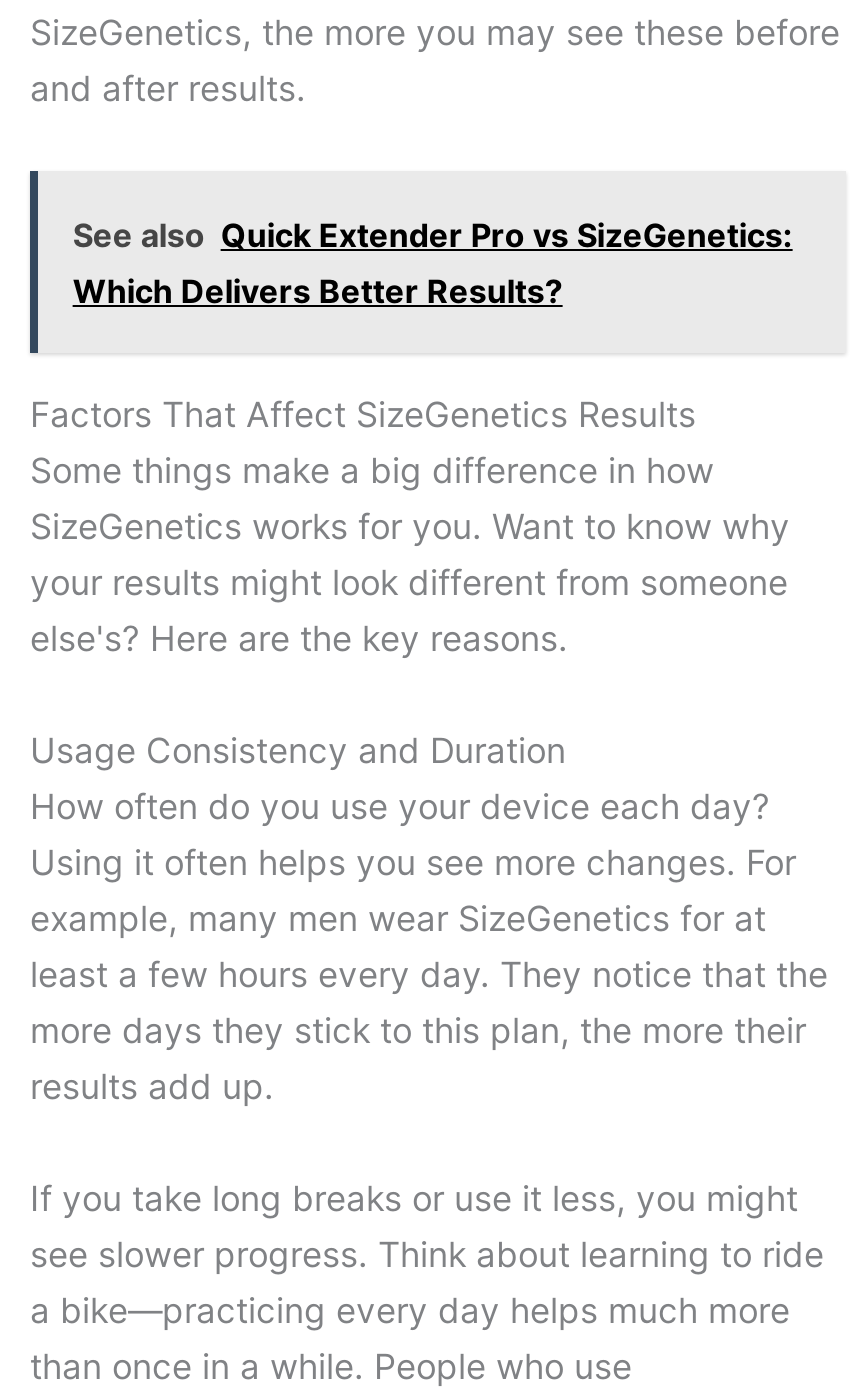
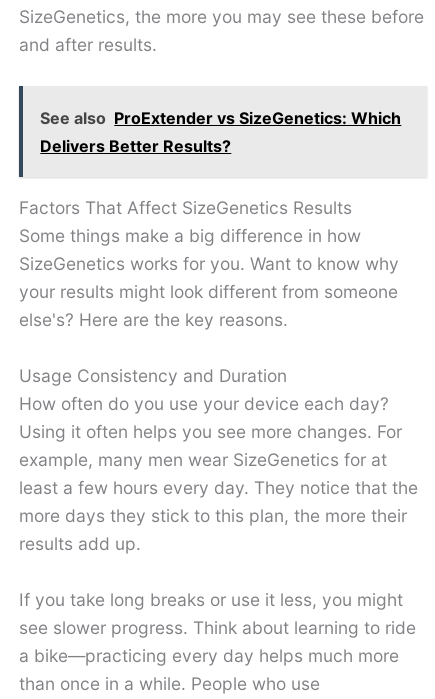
[73,214,793,310] See also Quick Extender Pro vs SizeGenetics: | Which Delivers Better Results? -> [40,108,401,156] See also ProExtender vs SizeGenetics: Which | Delivers Better Results?

